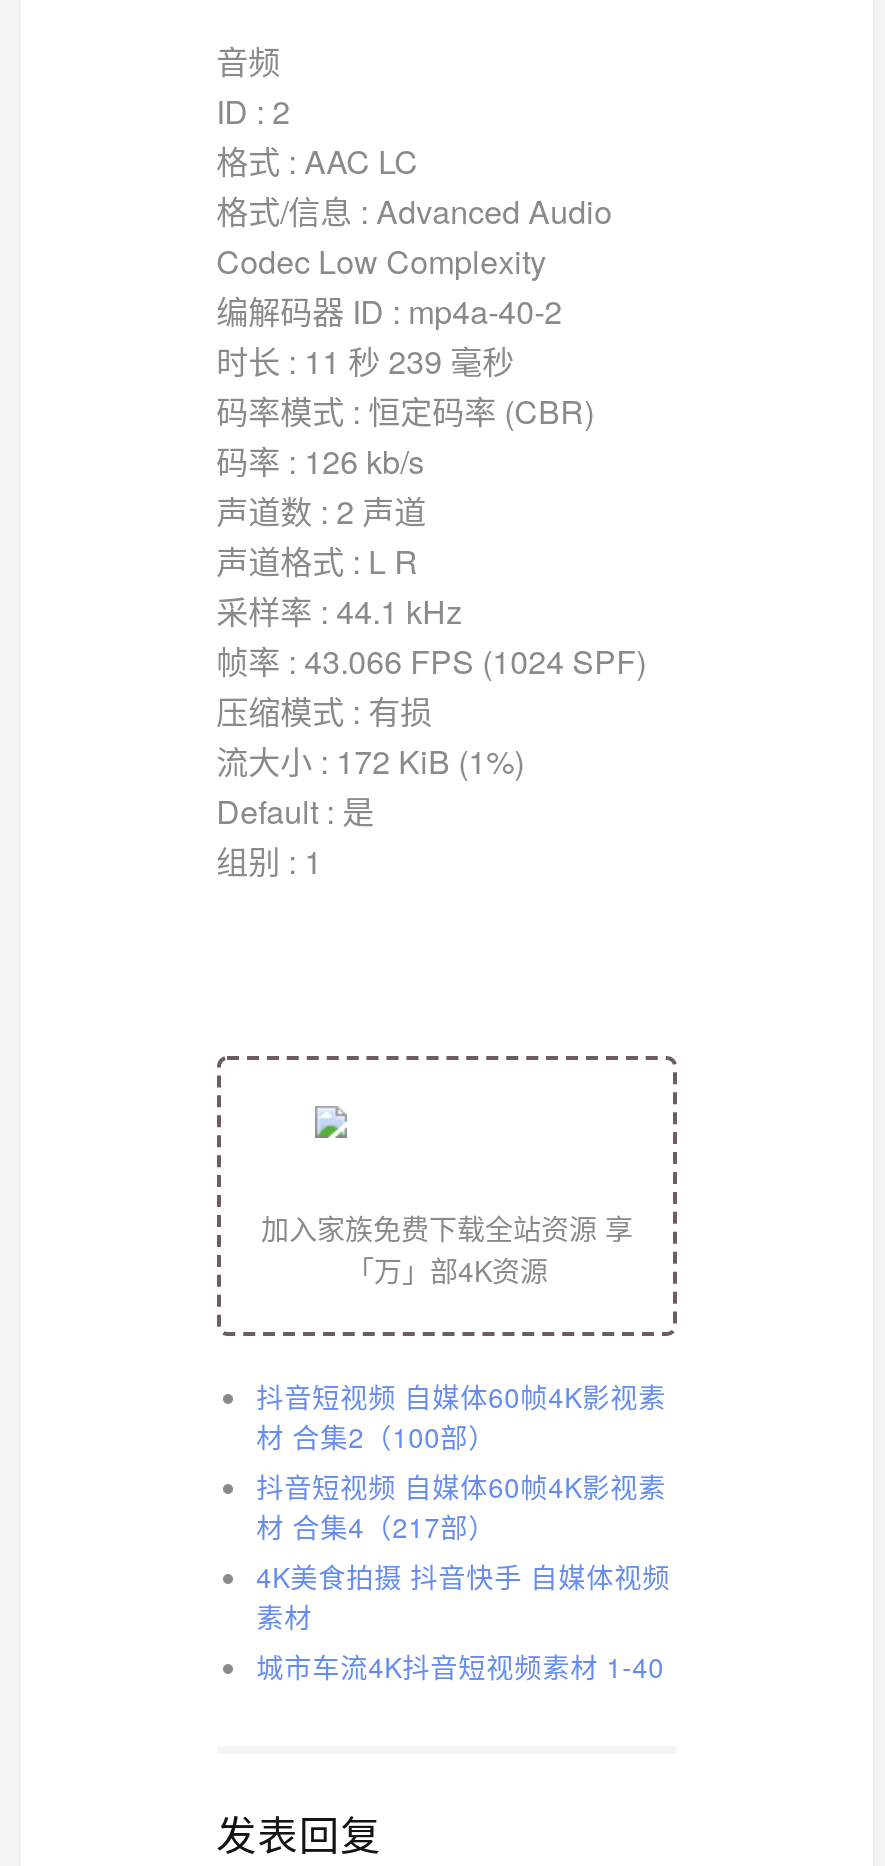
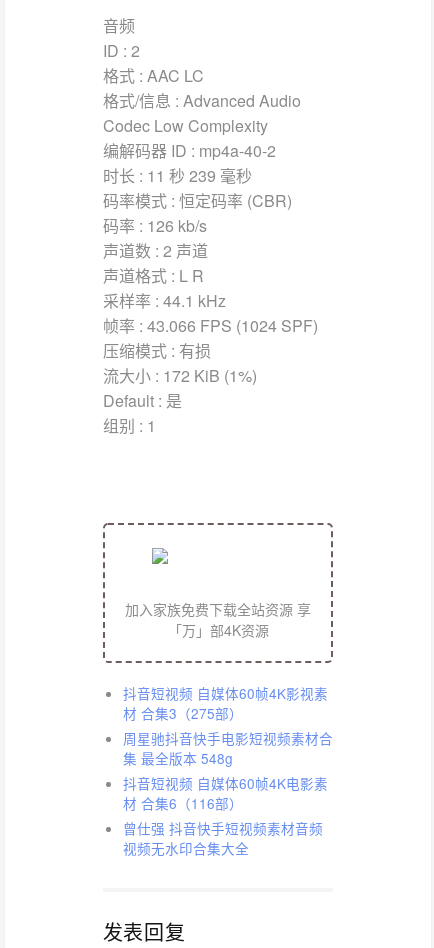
[256,1415,670,1685] 材 合集2（100部） | 抖音短视频 自媒体60帧4K影视素 | 材 合集4（217部） | 4K美食拍摄 抖音快手 自媒体视频 | 素材 | 城市车流4K抖音短视频素材 1-40 -> [123,703,333,858] 材 合集3（275部） | 周星驰抖音快手电影短视频素材合 | 集 最全版本 548g | 抖音短视频 自媒体60帧4K电影素 | 材 合集6（116部） | 曾仕强 抖音快手短视频素材音频 | 视频无水印合集大全

